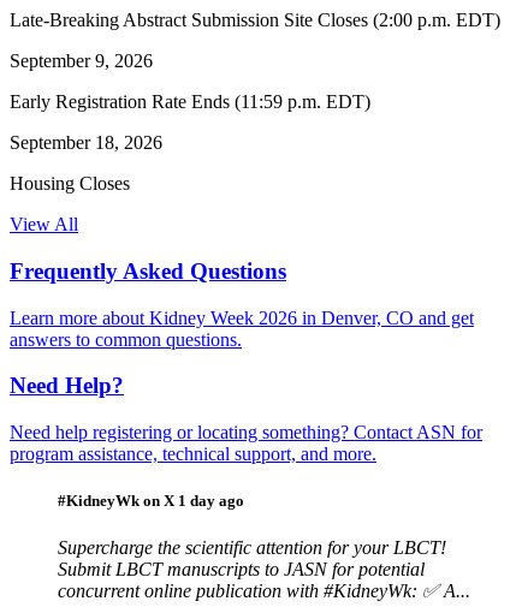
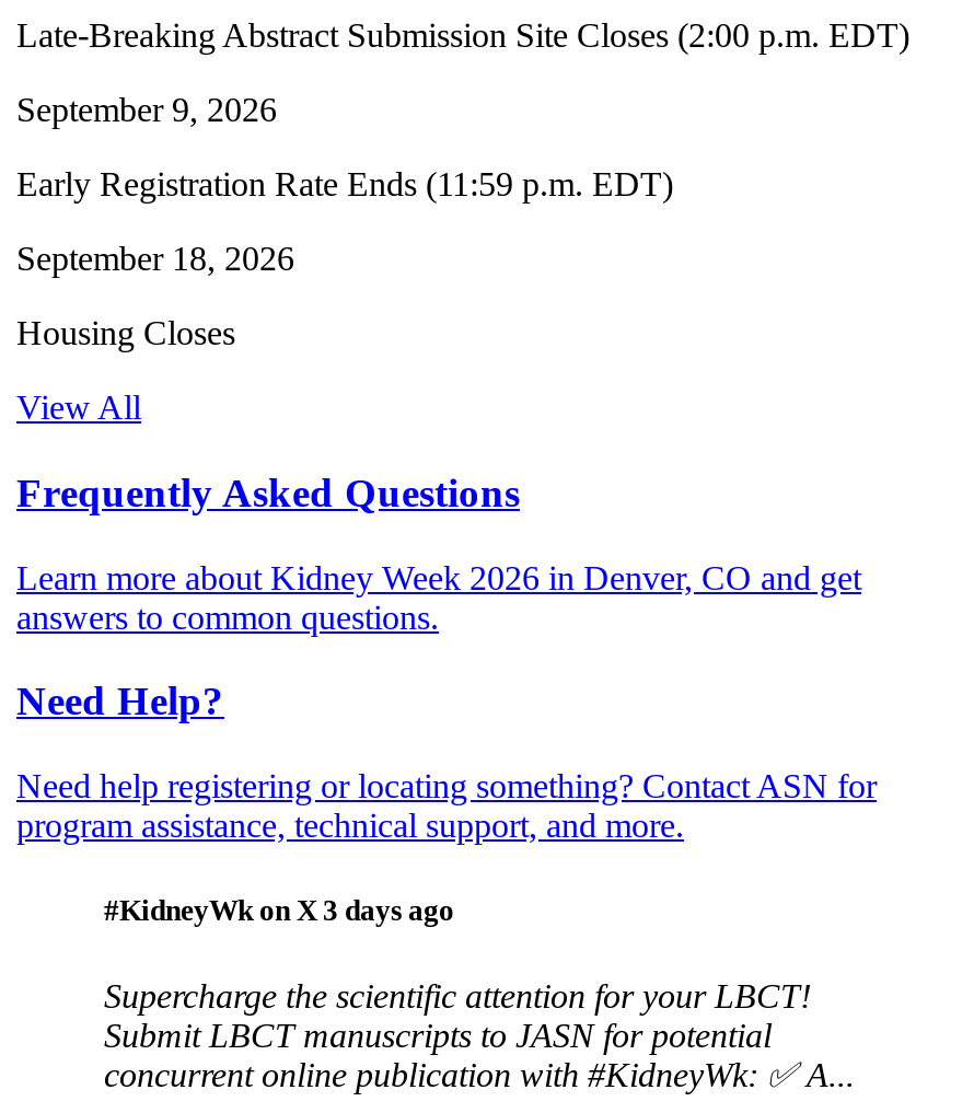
[58,492,244,510] #KidneyWk on X 1 day ago -> [104,895,454,927] #KidneyWk on X 3 days ago

